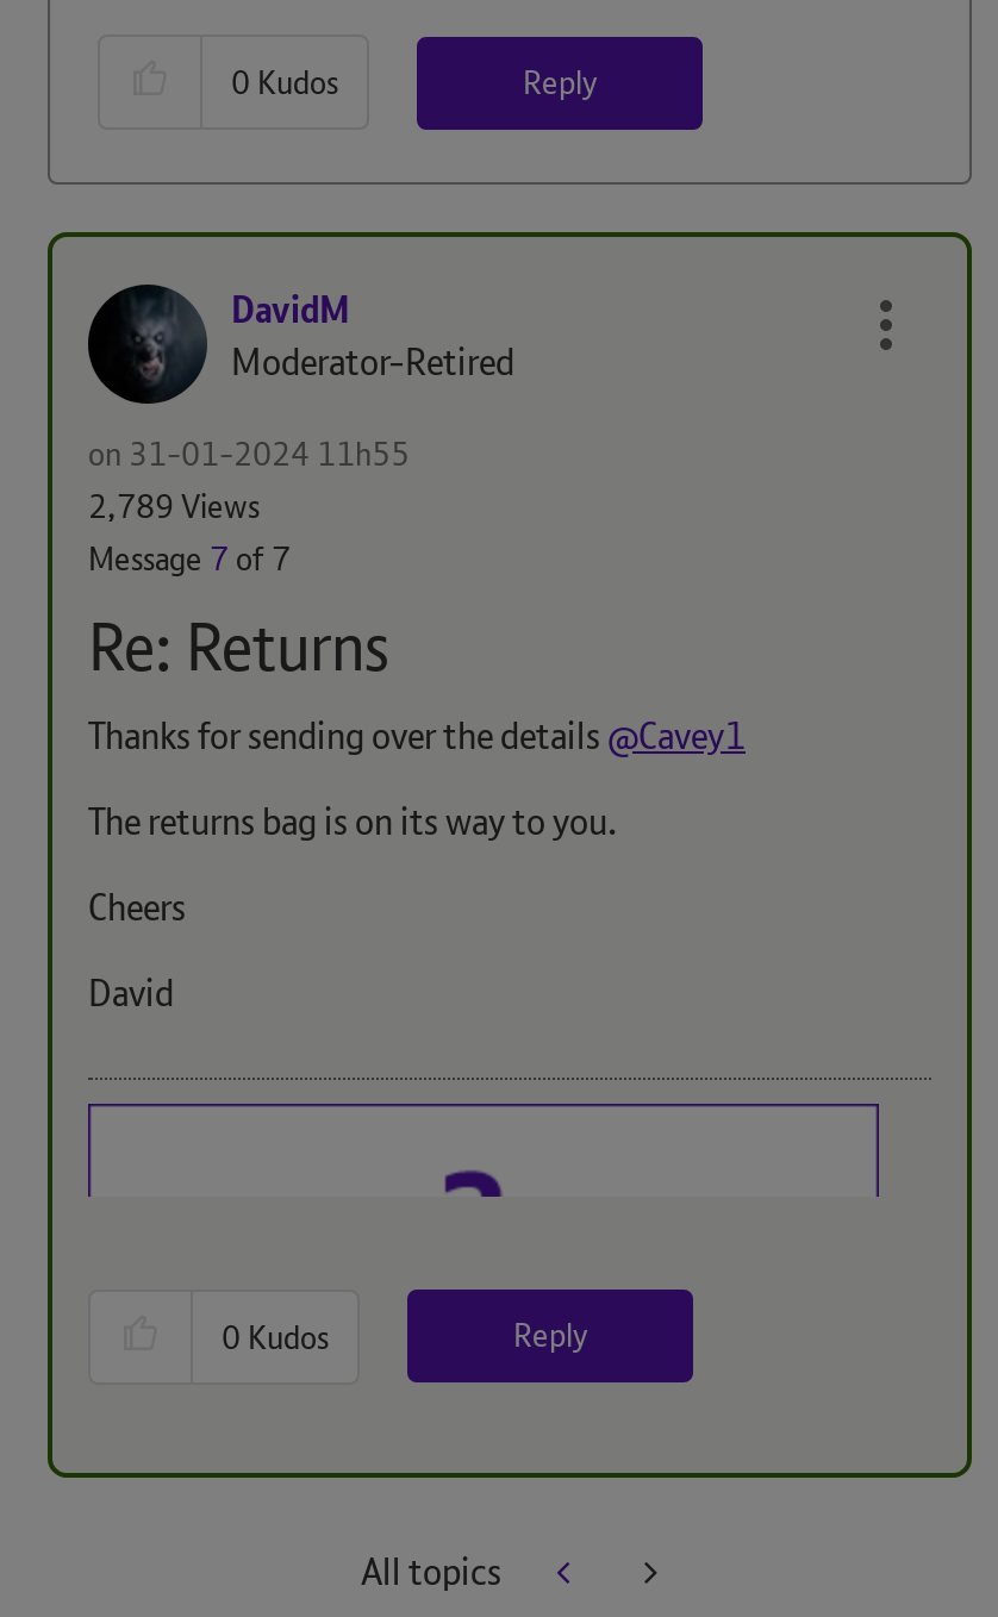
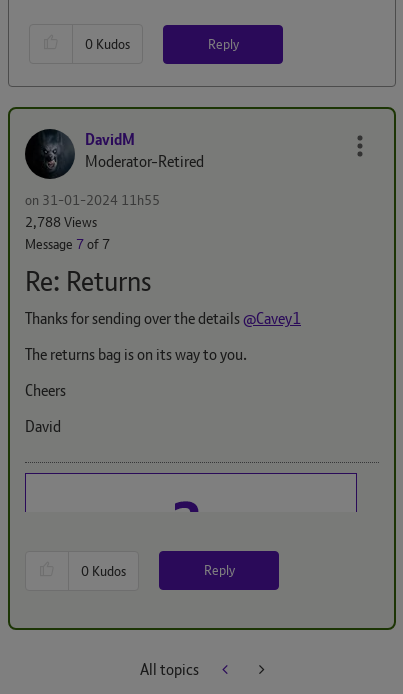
[88,485,260,527] 2,789 Views -> [25,213,97,231] 2,788 Views

